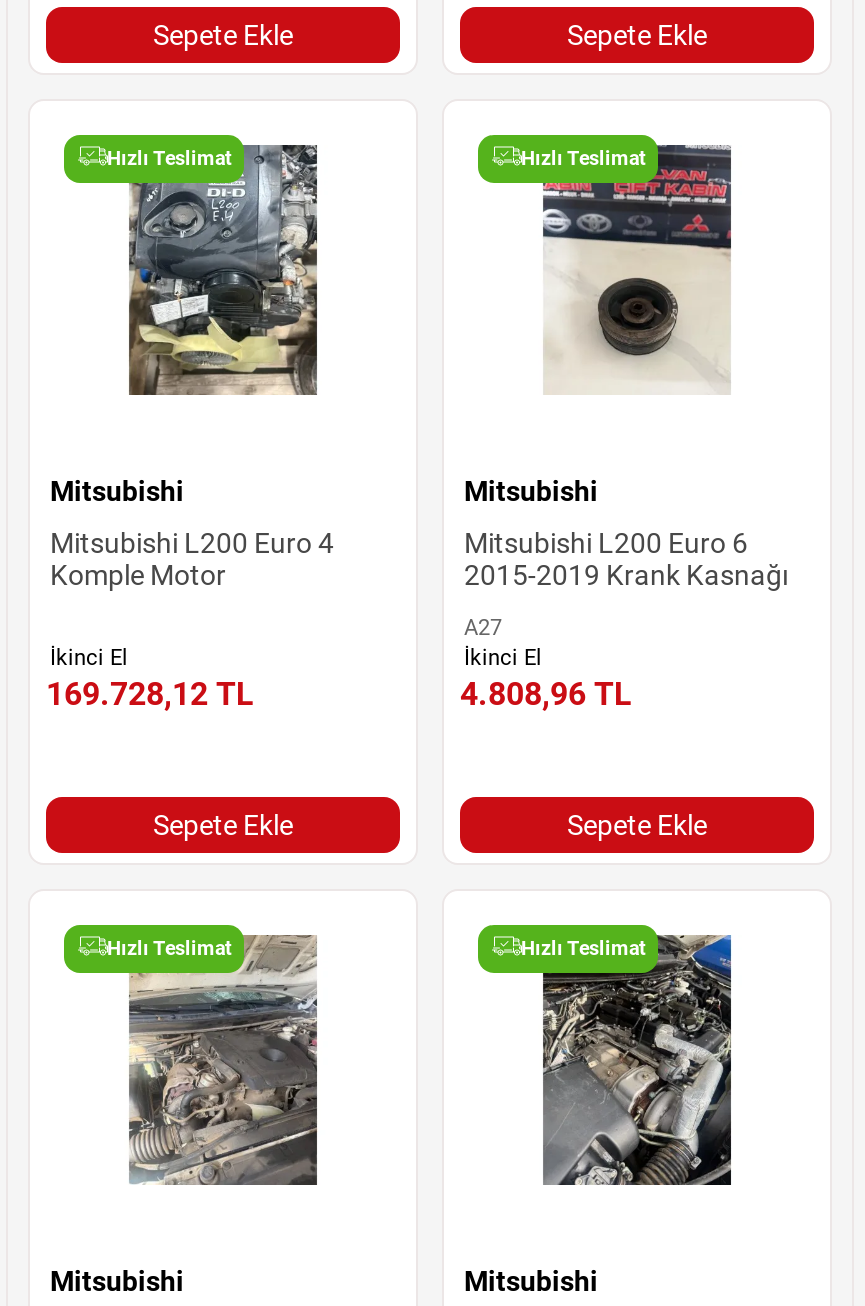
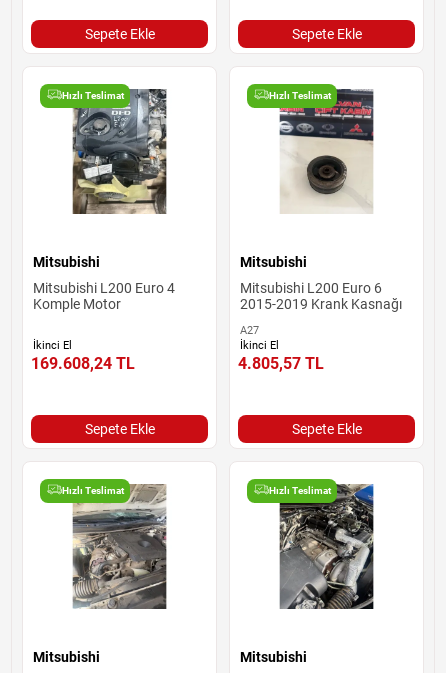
[46,675,254,713] 169.728,12 TL -> [31,354,135,373] 169.608,24 TL
[460,675,632,713] 4.808,96 TL -> [238,354,324,373] 4.805,57 TL

